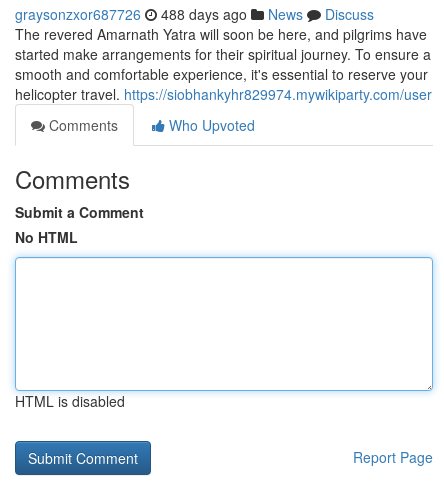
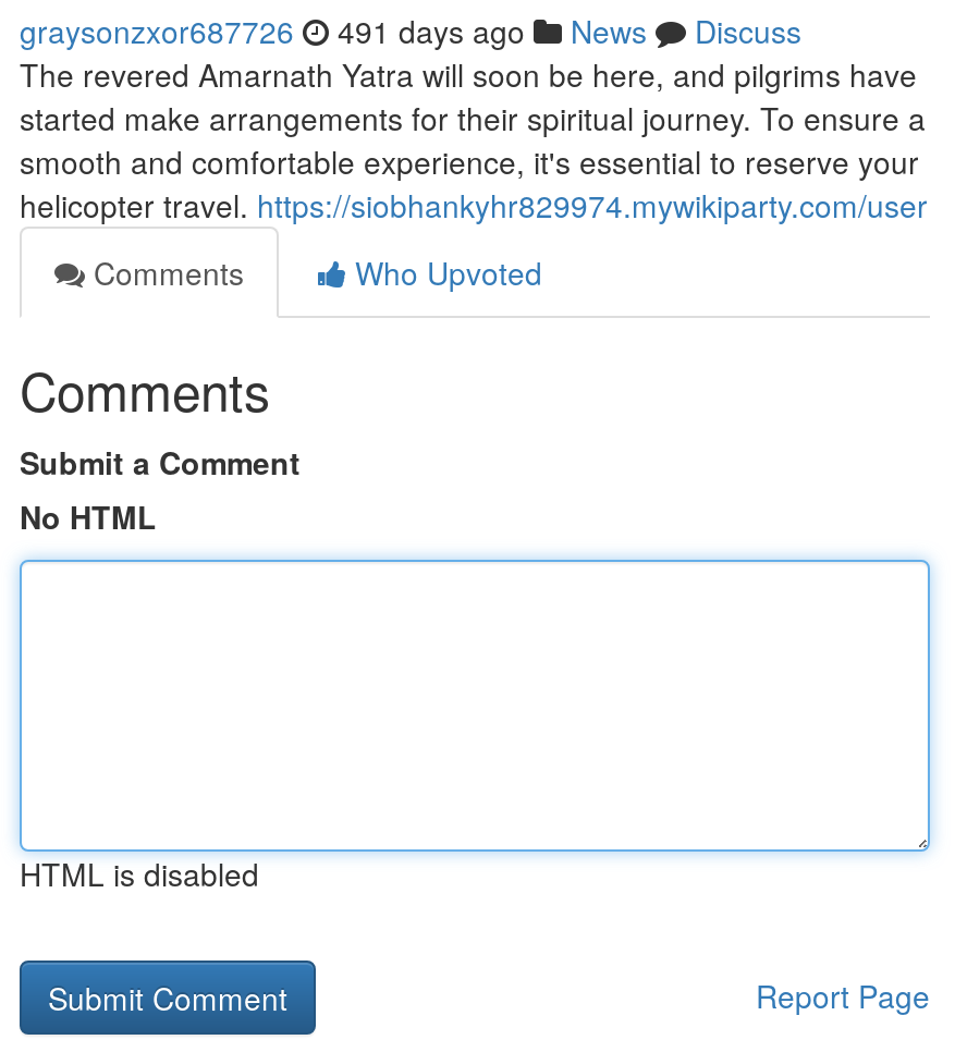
[15,4,374,24] graysonzxor687726 488 days ago News Discuss -> [20,9,801,52] graysonzxor687726 491 days ago News Discuss

